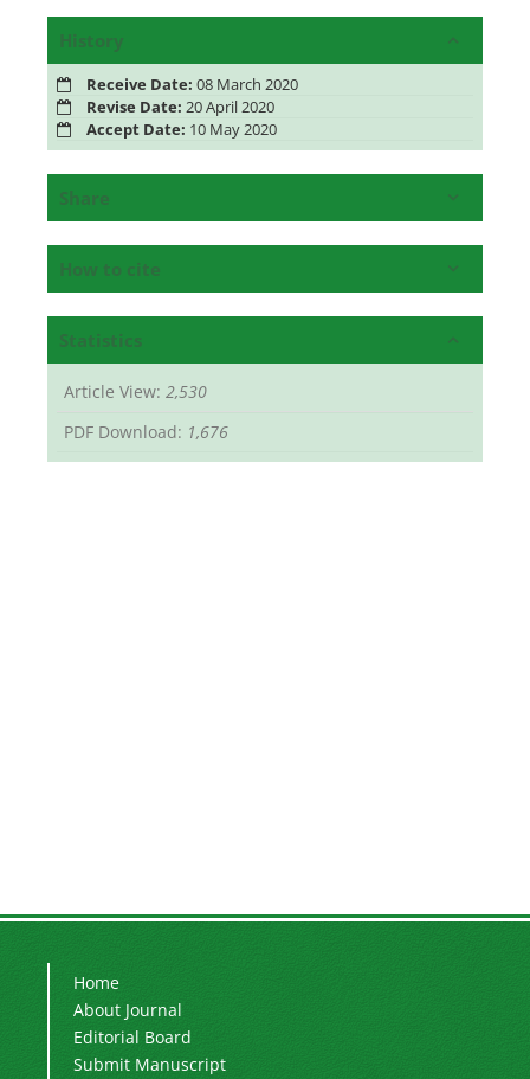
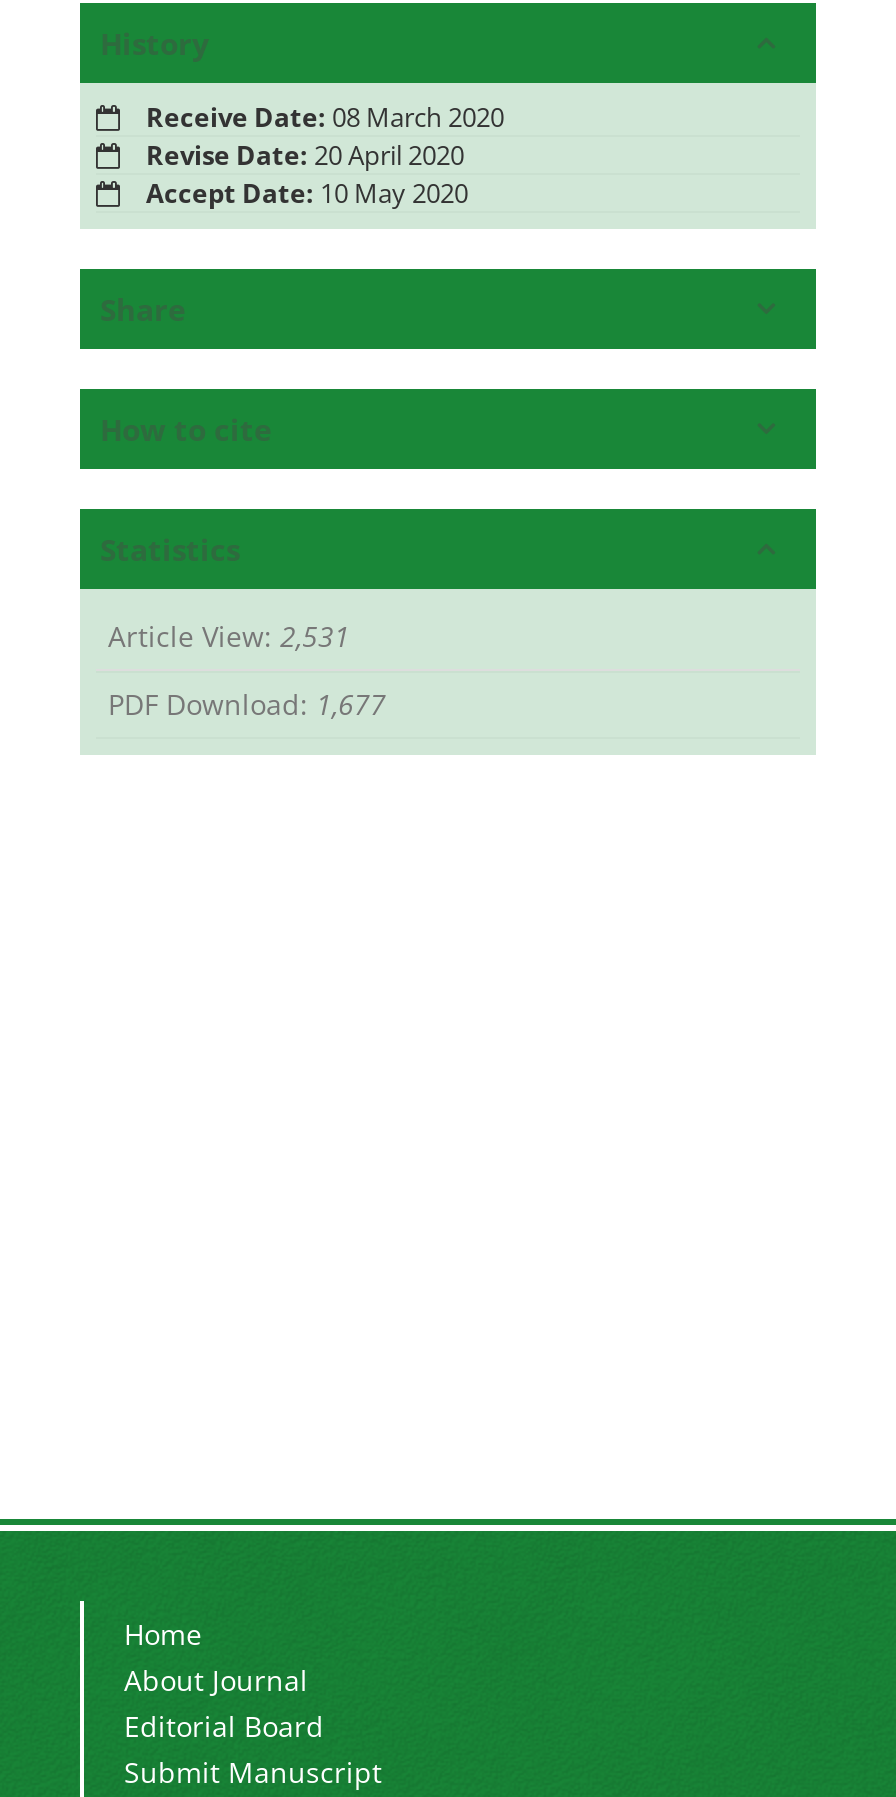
[64,381,207,403] Article View: 2,530 -> [108,618,350,656] Article View: 2,531
[64,421,228,443] PDF Download: 1,676 -> [108,686,386,724] PDF Download: 1,677

